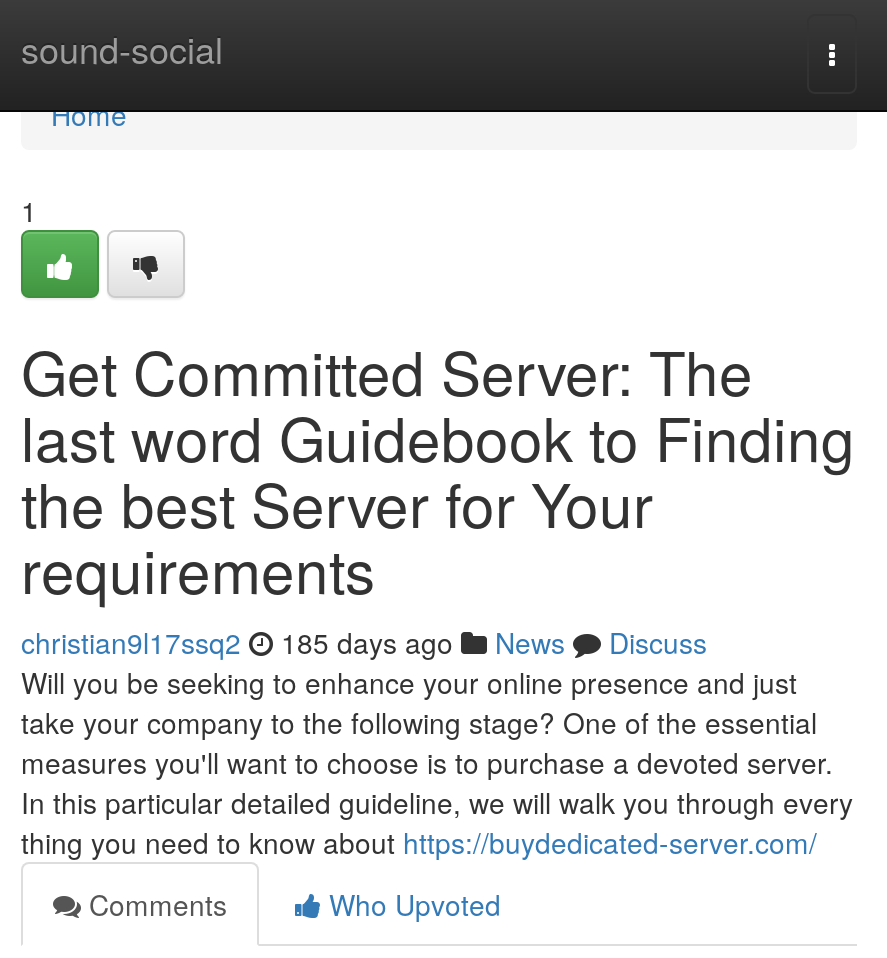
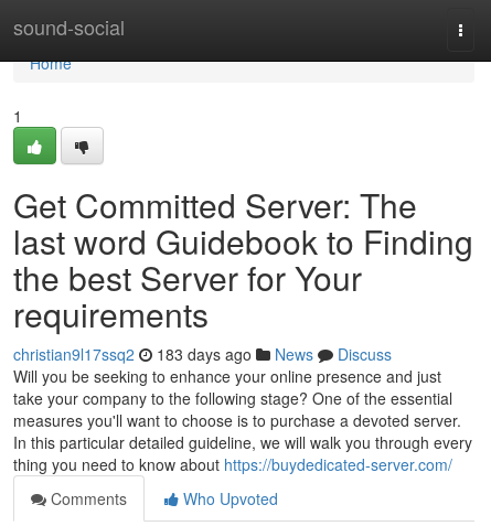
[21,622,707,662] christian9l17ssq2 185 days ago News Discuss -> [13,343,392,365] christian9l17ssq2 183 days ago News Discuss

